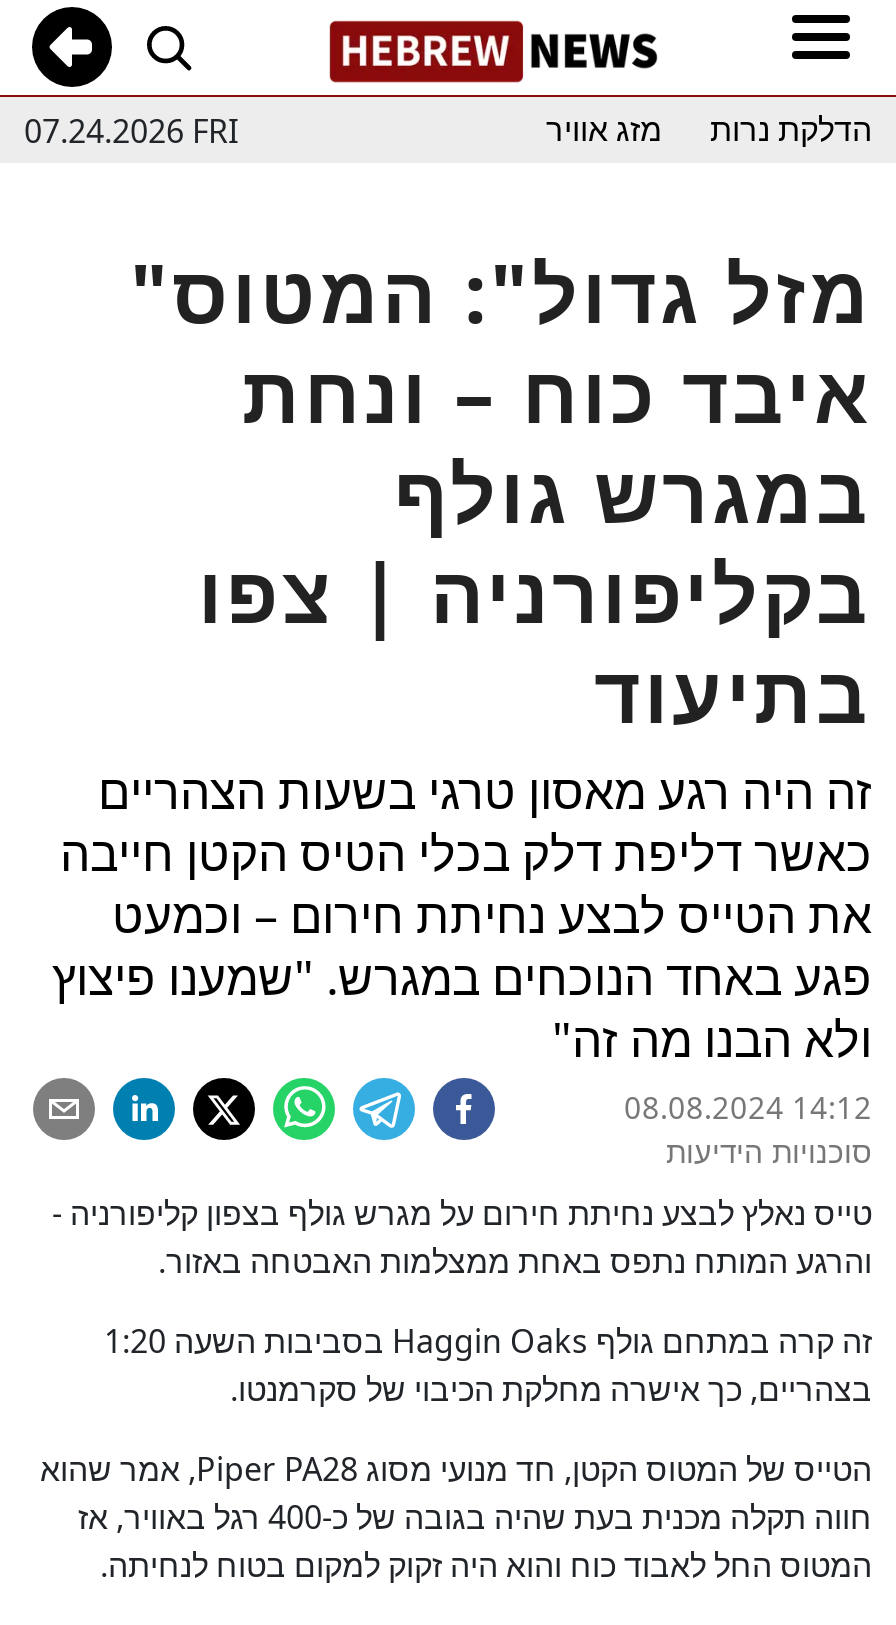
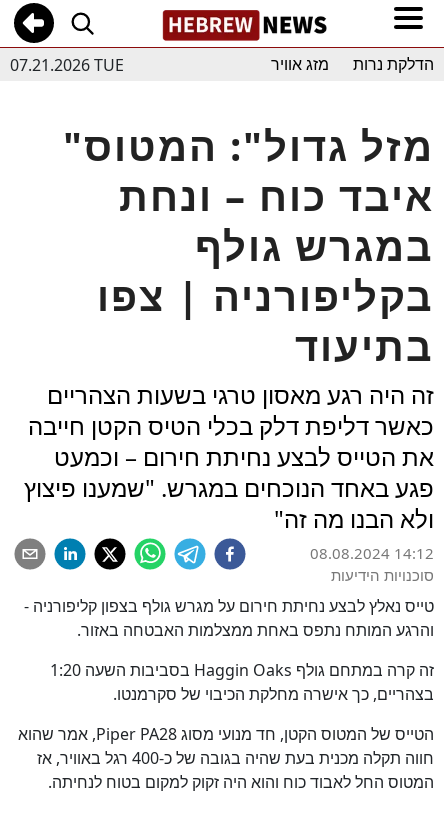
[24,108,238,152] 07.24.2026 FRI -> [10,53,124,75] 07.21.2026 TUE

